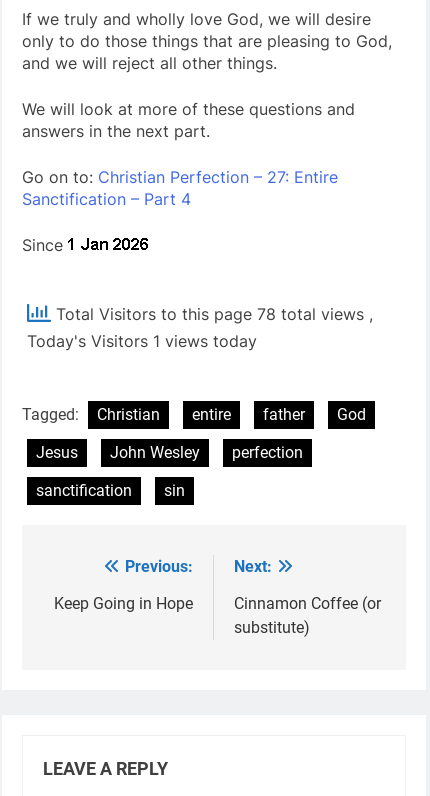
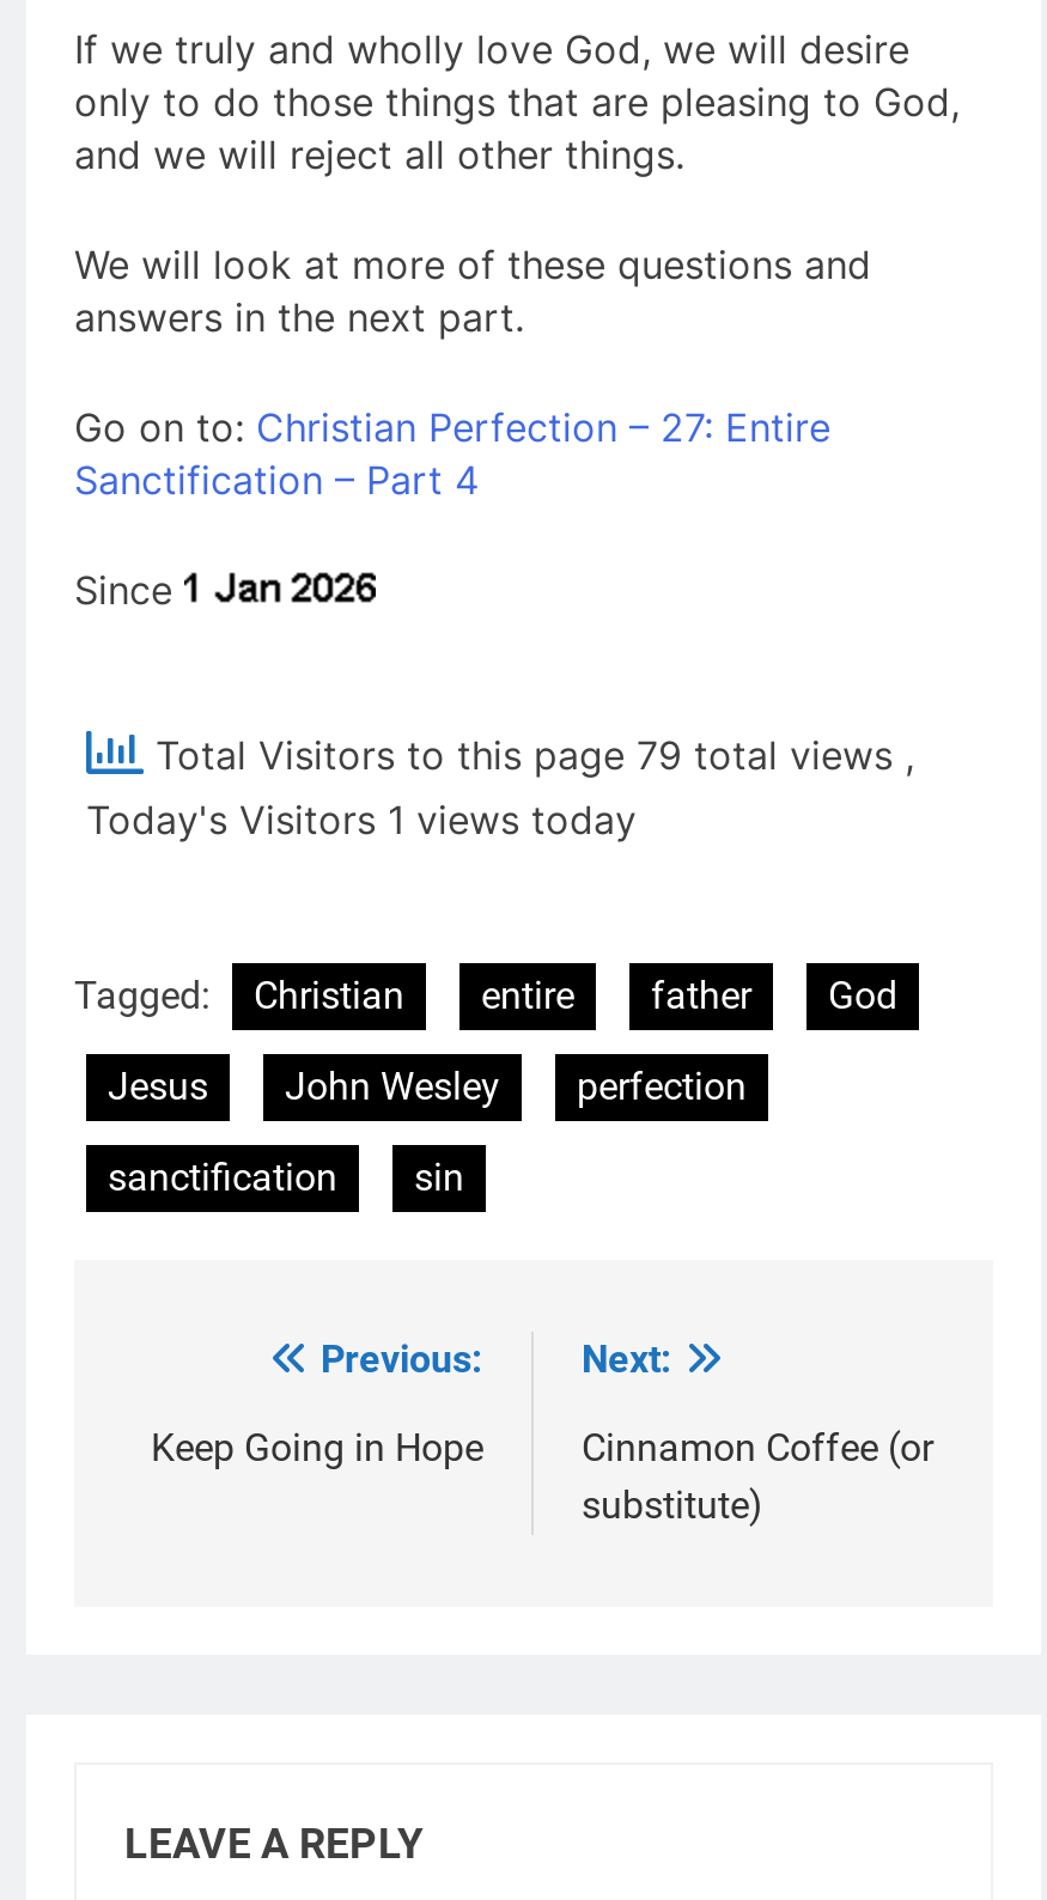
[51,304,373,324] Total Visitors to this page 78 total views, -> [144,731,914,779] Total Visitors to this page 79 total views,

